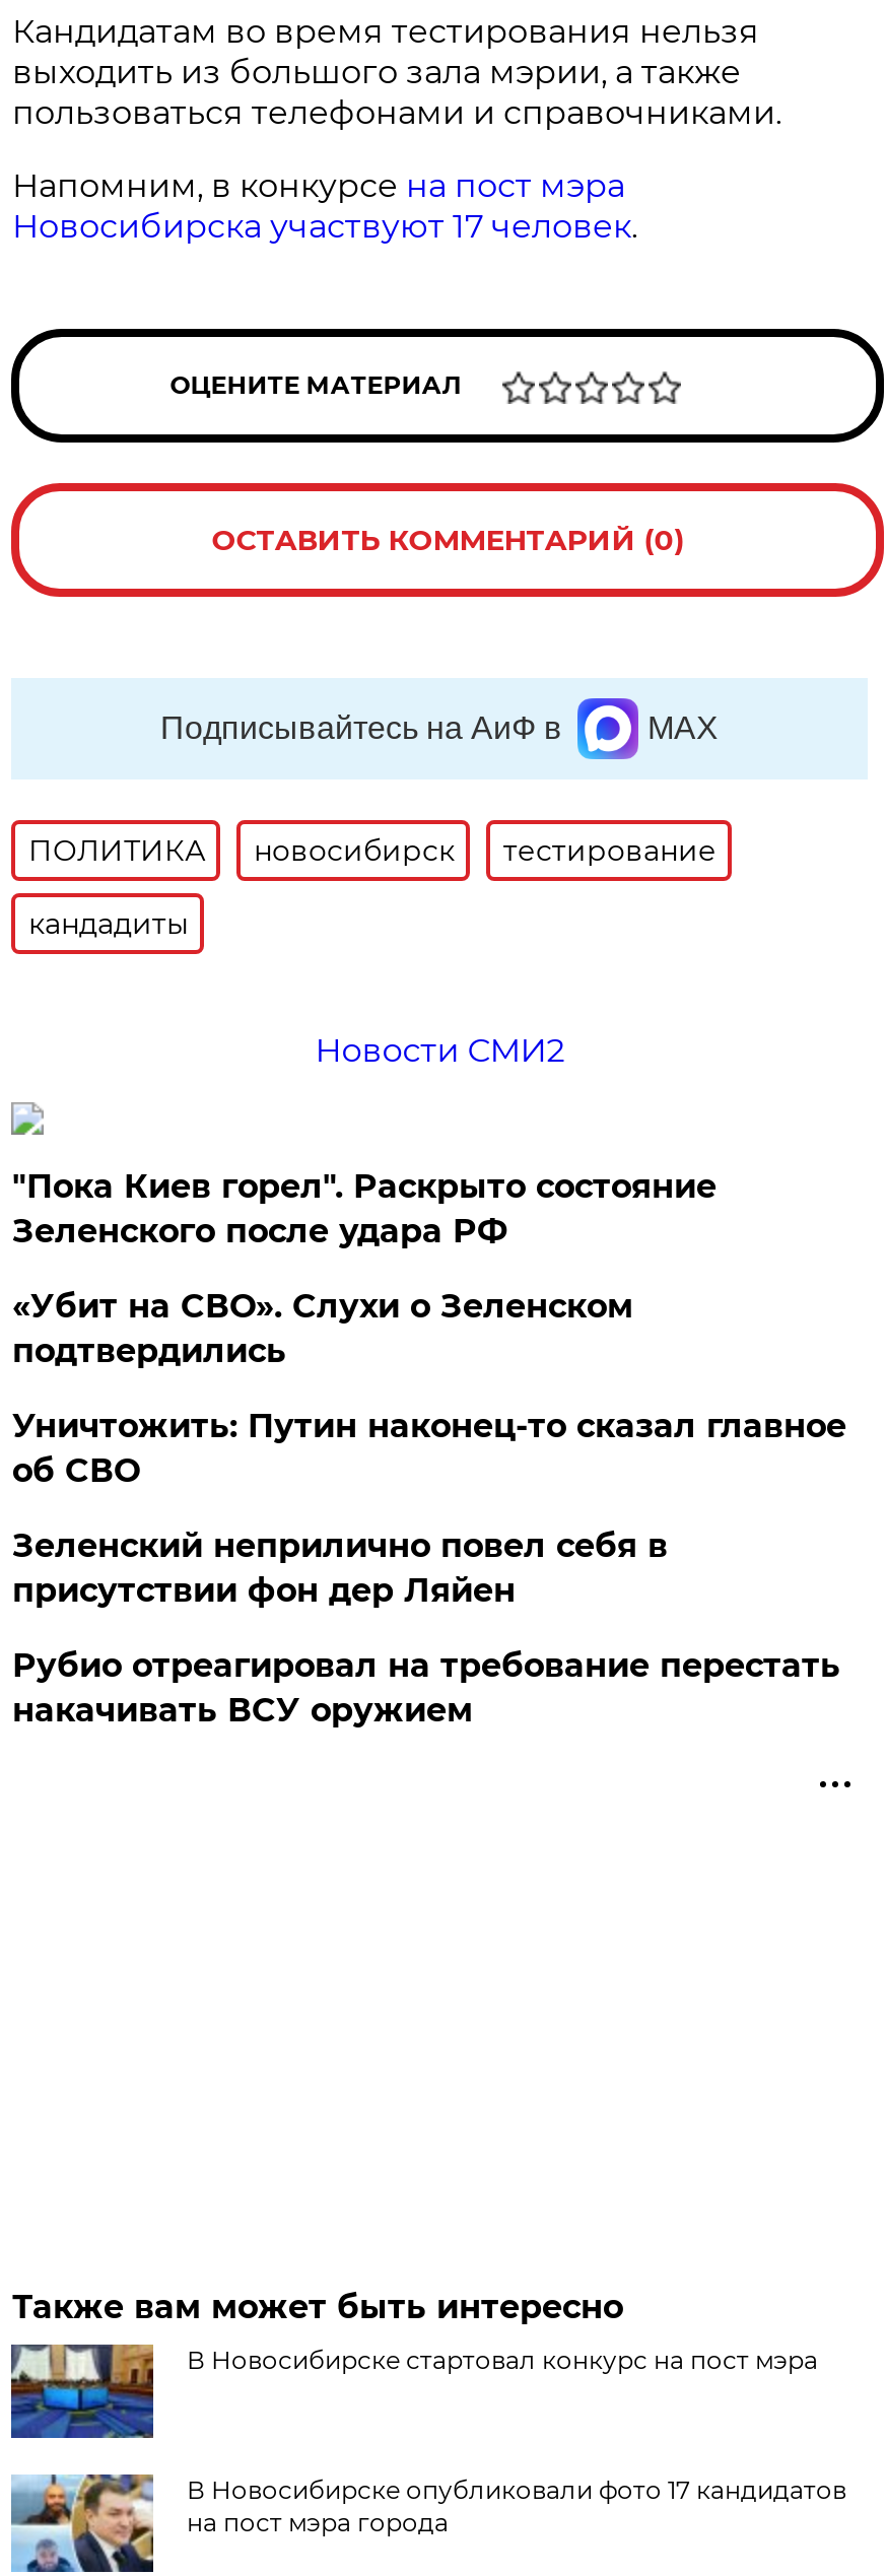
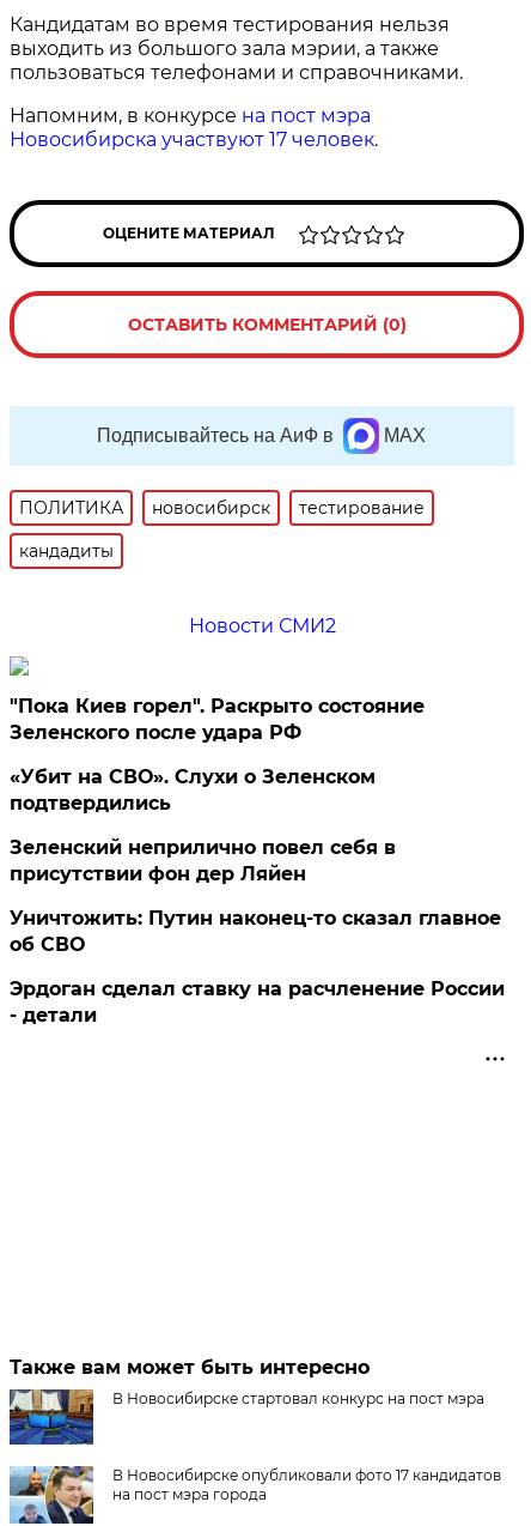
moved [12,1407,846,1490] -> [10,907,502,956]: Уничтожить: Путин наконец-то сказал главное | об СВО
moved [12,1527,668,1610] -> [10,836,396,885]: Зеленский неприлично повел cебя в | присутствии фон дер Ляйен
[12,1646,840,1730] Рубио отреагировал на требование перестать | накачивать ВСУ оружием -> [10,977,505,1027] Эрдоган сделал ставку на расчленение России | - детали

